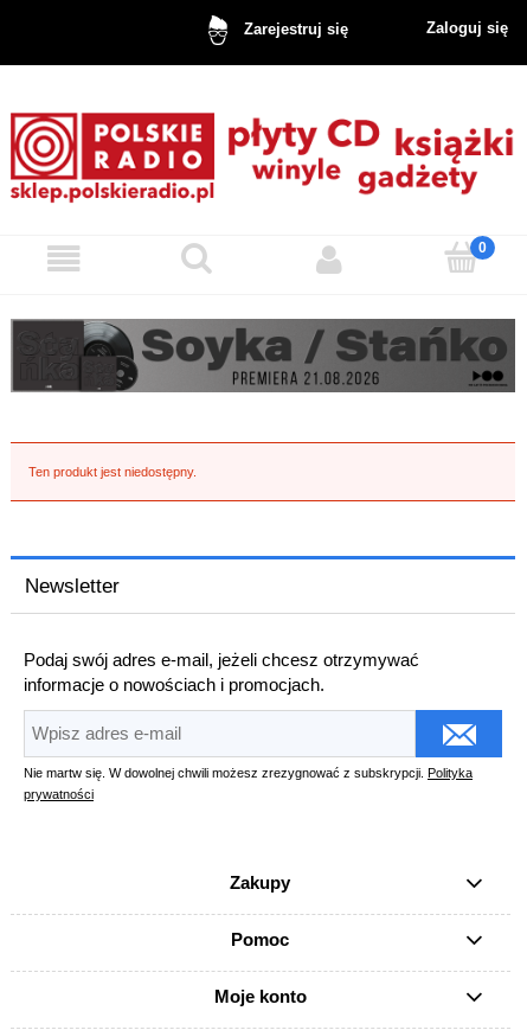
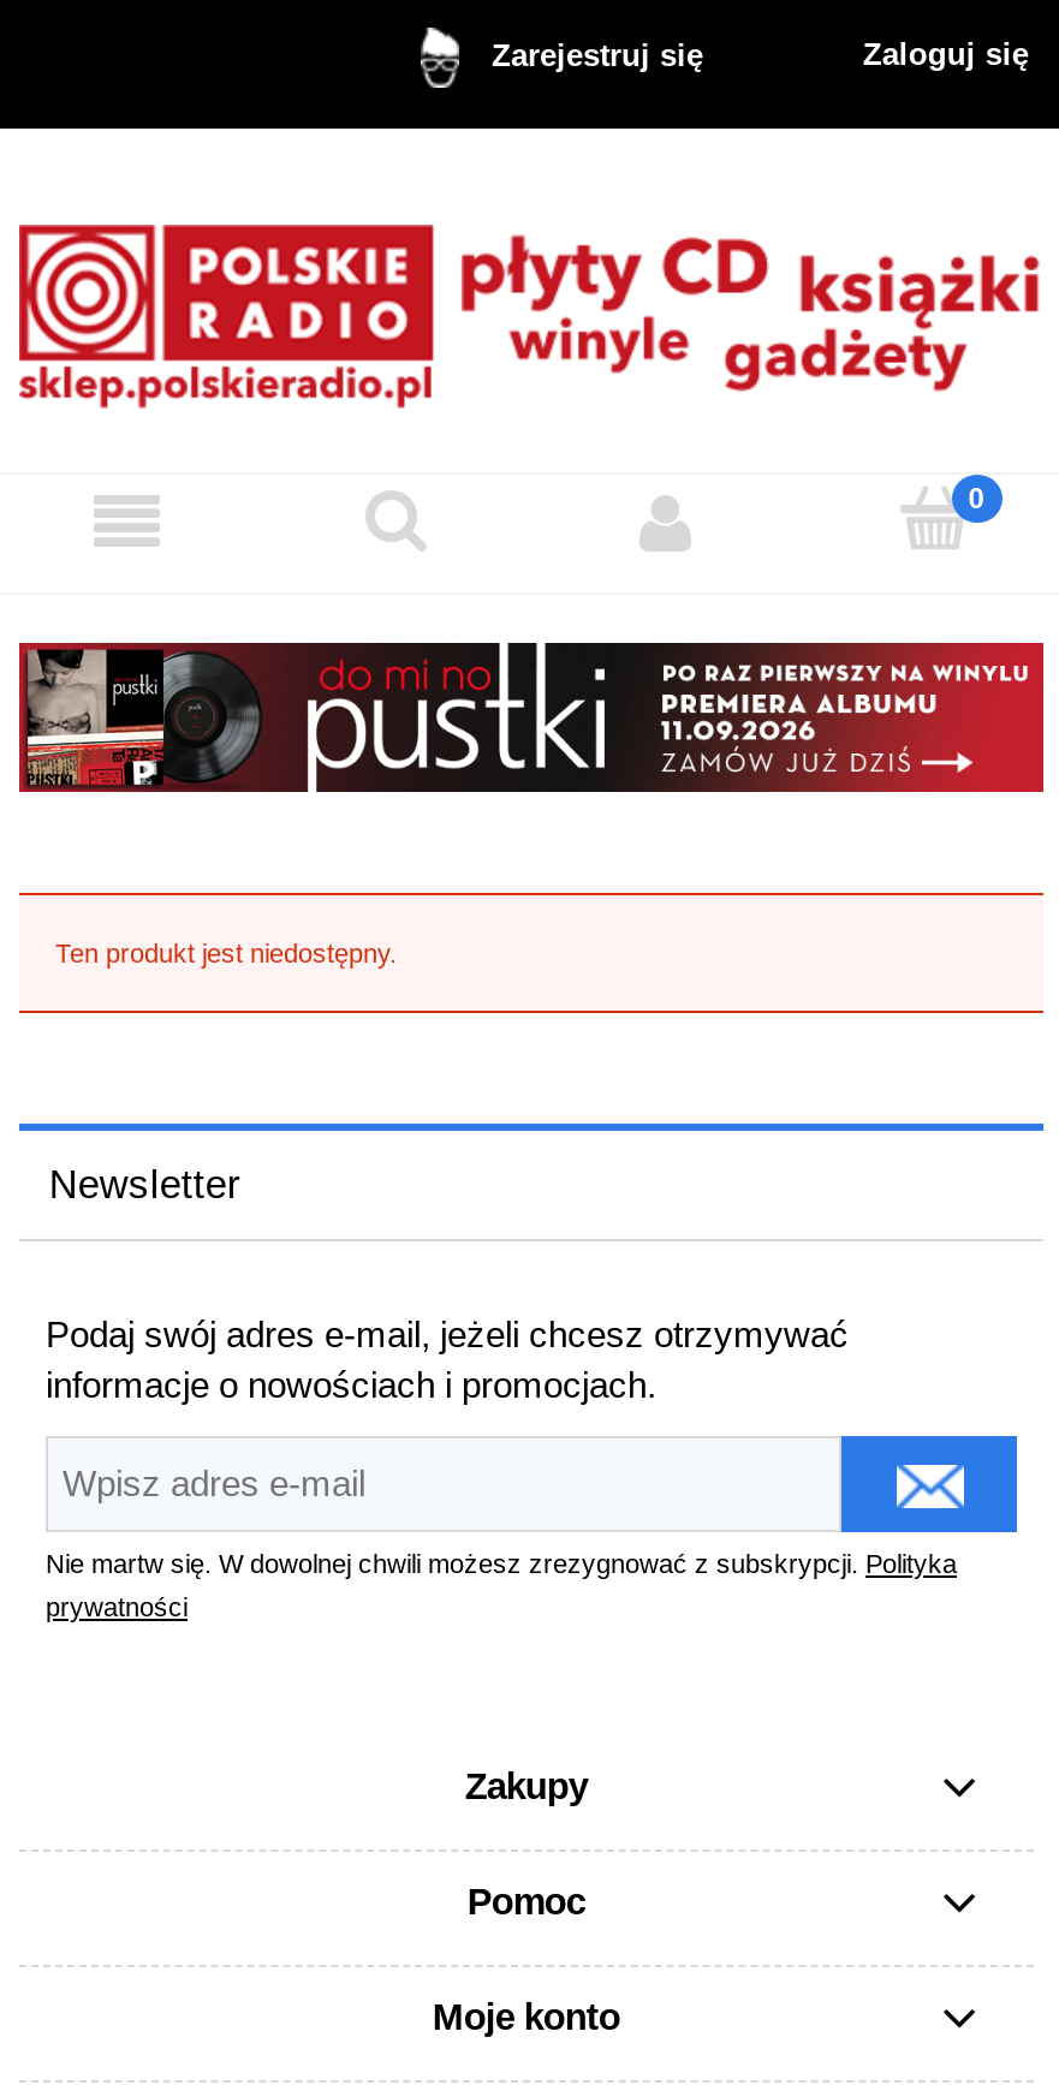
[11,318,516,394] [image] -> [17,641,1046,794] [image]

